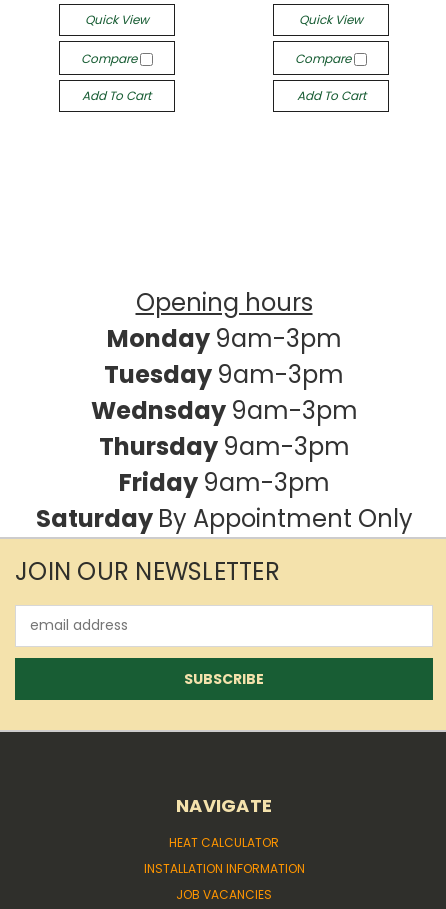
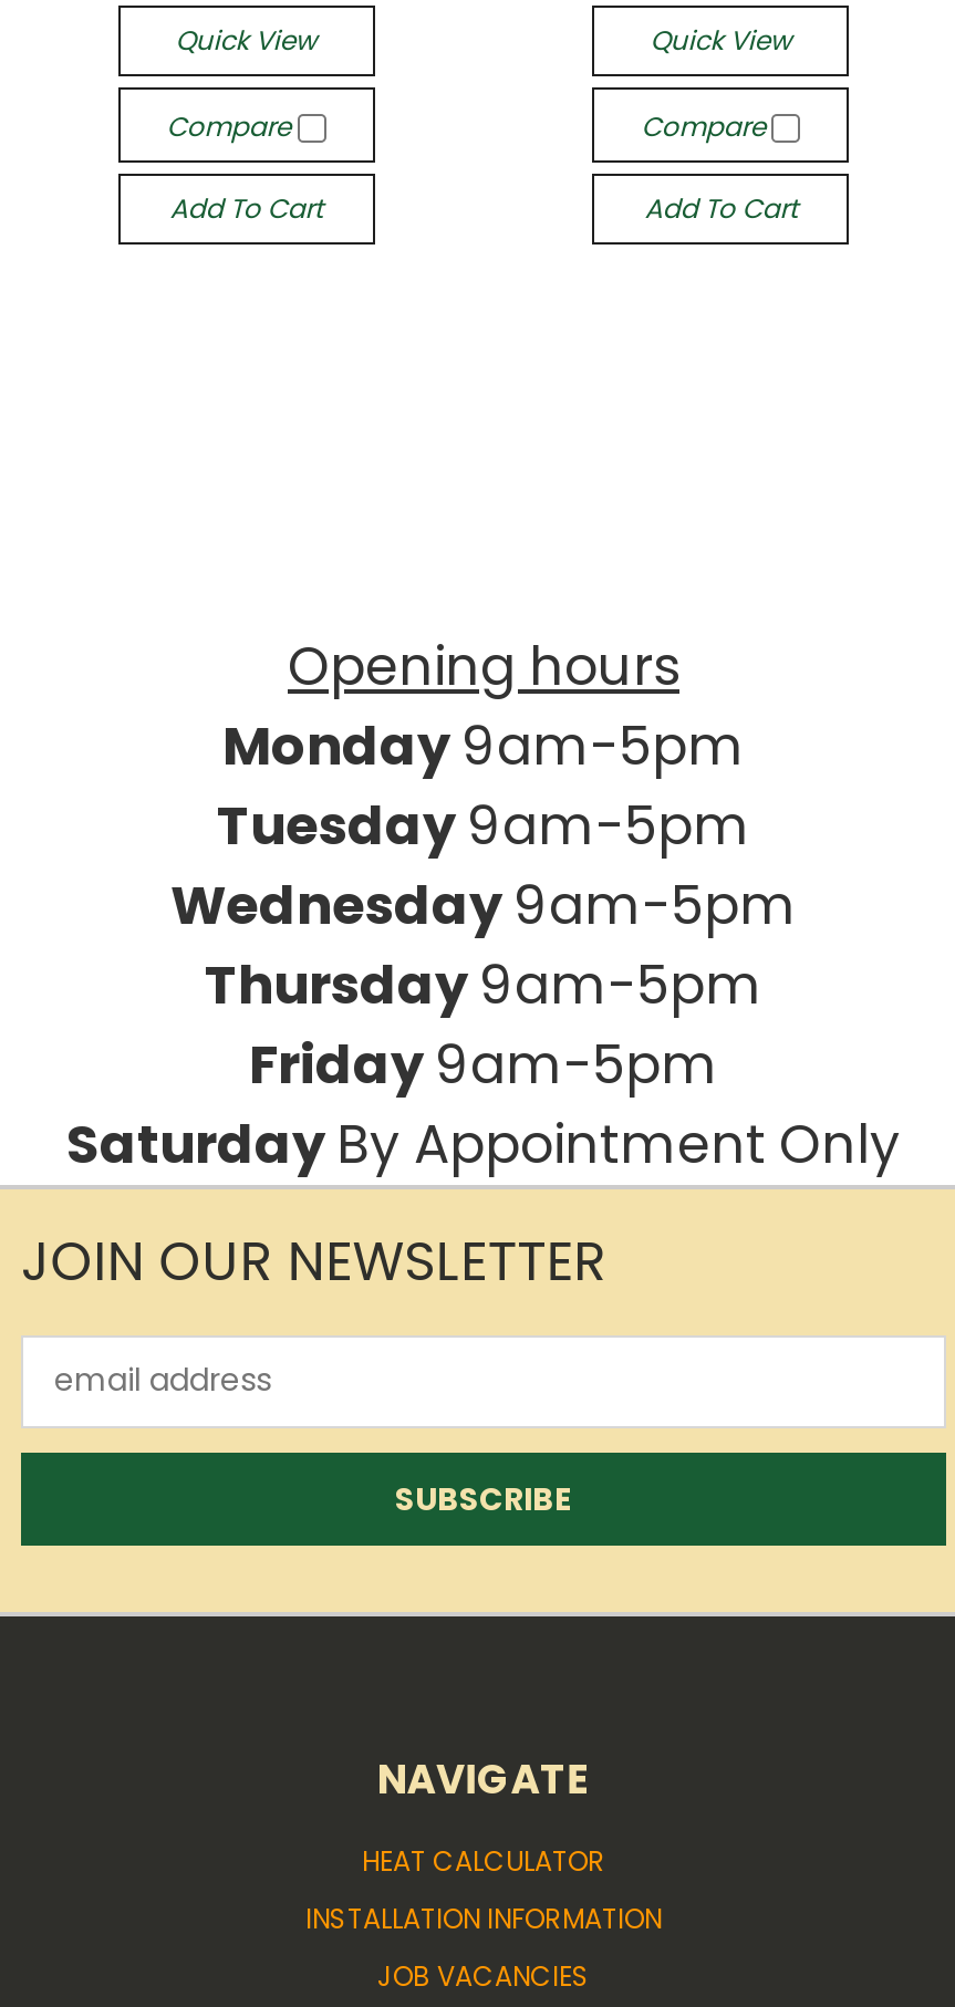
[90,322,357,499] Monday 9am-3pm | Tuesday 9am-3pm | Wednsday 9am-3pm | Thursday 9am-3pm | Friday 9am-3pm -> [170,709,797,1101] Monday 9am-5pm | Tuesday 9am-5pm | Wednesday 9am-5pm | Thursday 9am-5pm | Friday 9am-5pm

